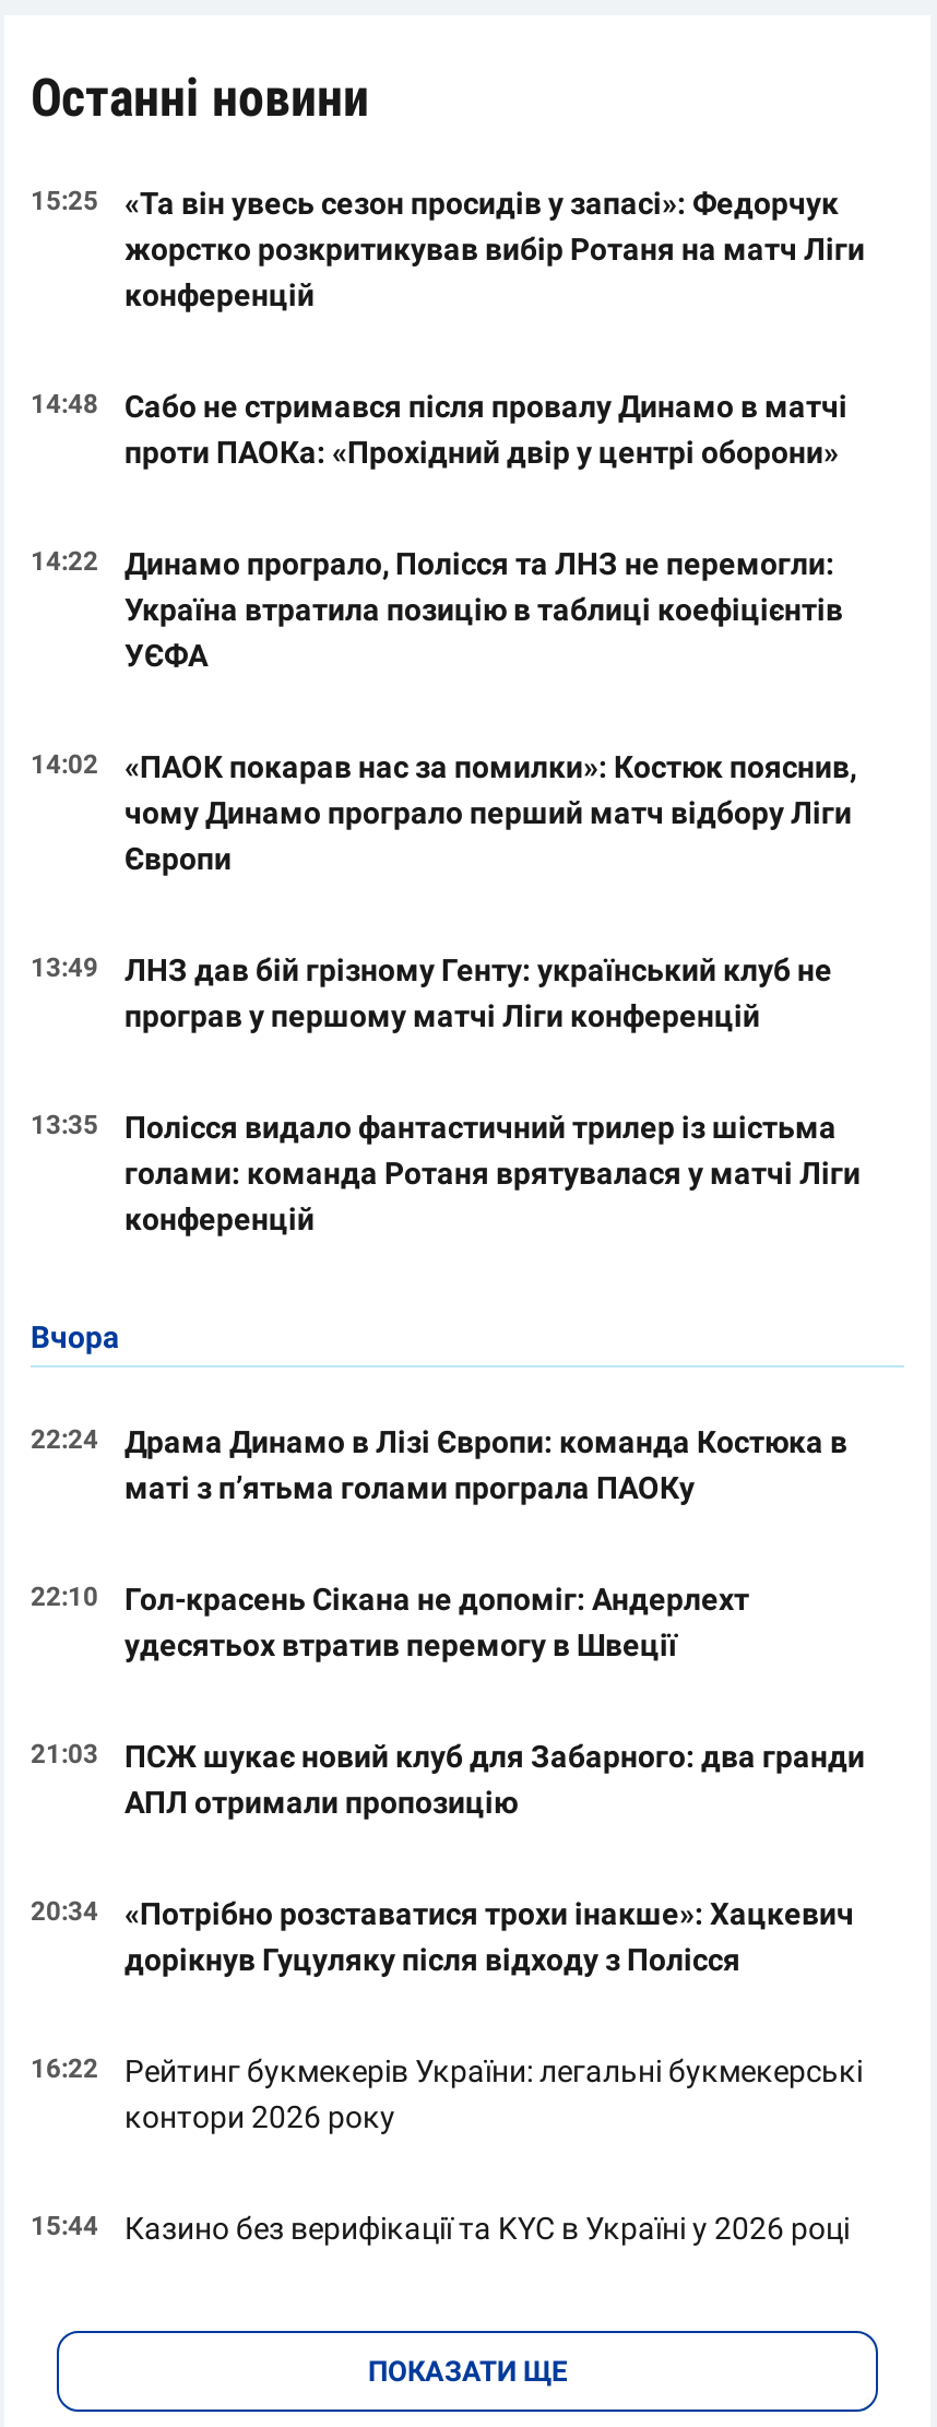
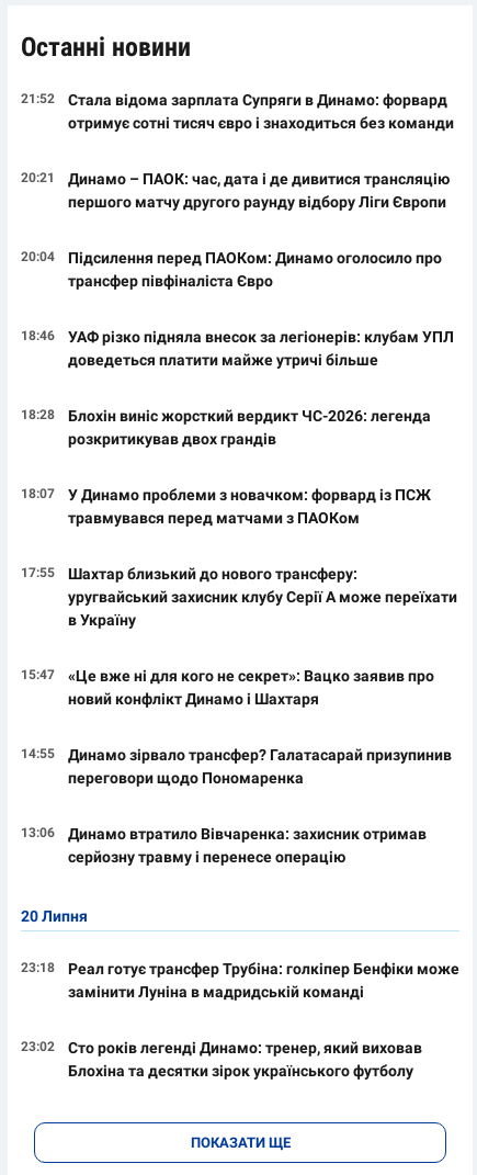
[31,186,865,312] 15:25 | «Та він увесь сезон просидів у запасі»: Федорчук | жорстко розкритикував вибір Ротаня на матч Ліги | конференцій -> [21,91,454,132] 21:52 | Стала відома зарплата Супряги в Динамо: форвард | отримує сотні тисяч євро і знаходиться без команди
[31,389,847,470] 14:48 | Сабо не стримався після провалу Динамо в матчі | проти ПАОКа: «Прохідний двір у центрі оборони» -> [21,170,450,211] 20:21 | Динамо – ПАОК: час, дата і де дивитися трансляцію | першого матчу другого раунду відбору Ліги Європи
[31,546,843,673] 14:22 | Динамо програло, Полісся та ЛНЗ не перемогли: | Україна втратила позицію в таблиці коефіцієнтів | УЄФА -> [21,249,442,290] 20:04 | Підсилення перед ПАОКом: Динамо оголосило про | трансфер півфіналіста Євро
[31,749,856,876] 14:02 | «ПАОК покарав нас за помилки»: Костюк пояснив, | чому Динамо програло перший матч відбору Ліги | Європи -> [21,328,454,369] 18:46 | УАФ різко підняла внесок за легіонерів: клубам УПЛ | доведеться платити майже утричі більше
[31,952,832,1033] 13:49 | ЛНЗ дав бій грізному Генту: український клуб не | програв у першому матчі Ліги конференцій -> [21,407,431,448] 18:28 | Блохін виніс жорсткий вердикт ЧС-2026: легенда | розкритикував двох грандів
[31,1110,861,1236] 13:35 | Полісся видало фантастичний трилер із шістьма | голами: команда Ротаня врятувалася у матчі Ліги | конференцій -> [21,486,431,527] 18:07 | У Динамо проблеми з новачком: форвард із ПСЖ | травмувався перед матчами з ПАОКом
[31,1319,120,1354] Вчора -> [21,565,457,629] 17:55 | Шахтар близький до нового трансферу: | уругвайський захисник клубу Серії А може переїхати | в Україну
[31,1424,847,1505] 22:24 | Драма Динамо в Лізі Європи: команда Костюка в | маті з п’ятьма голами програла ПАОКу -> [21,667,434,708] 15:47 | «Це вже ні для кого не секрет»: Вацко заявив про | новий конфлікт Динамо і Шахтаря
[31,1582,749,1662] 22:10 | Гол-красень Сікана не допоміг: Андерлехт | удесятьох втратив перемогу в Швеції -> [21,746,452,787] 14:55 | Динамо зірвало трансфер? Галатасарай призупинив | переговори щодо Пономаренка
[31,1739,865,1820] 21:03 | ПСЖ шукає новий клуб для Забарного: два гранди | АПЛ отримали пропозицію -> [21,825,427,866] 13:06 | Динамо втратило Вівчаренка: захисник отримав | серйозну травму і перенесе операцію
[31,1896,854,1977] 20:34 | «Потрібно розставатися трохи інакше»: Хацкевич | дорікнув Гуцуляку після відходу з Полісся -> [21,907,88,925] 20 Липня
[31,2053,863,2134] 16:22 | Рейтинг букмекерів України: легальні букмекерські | контори 2026 року -> [21,960,459,1001] 23:18 | Реал готує трансфер Трубіна: голкіпер Бенфіки може | замінити Луніна в мадридській команді
[31,2211,850,2246] 15:44 | Казино без верифікації та KYC в Україні у 2026 році -> [21,1039,422,1080] 23:02 | Сто років легенді Динамо: тренер, який виховав | Блохіна та десятки зірок українського футболу

